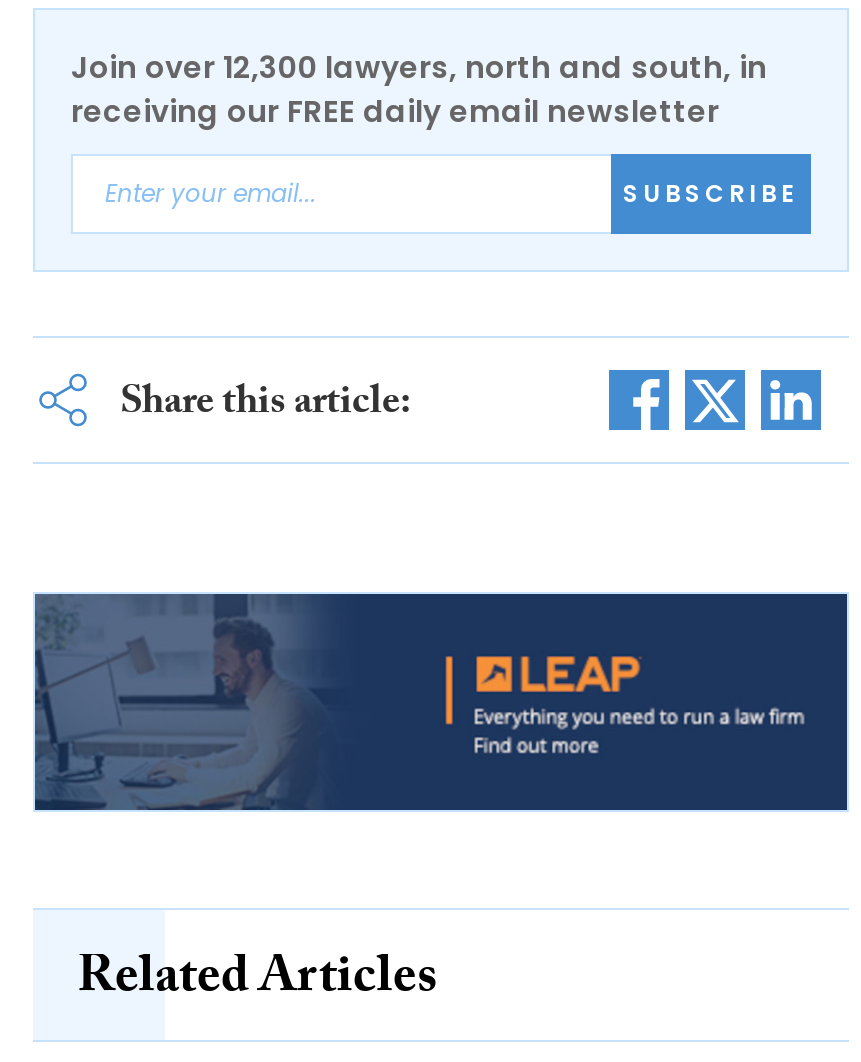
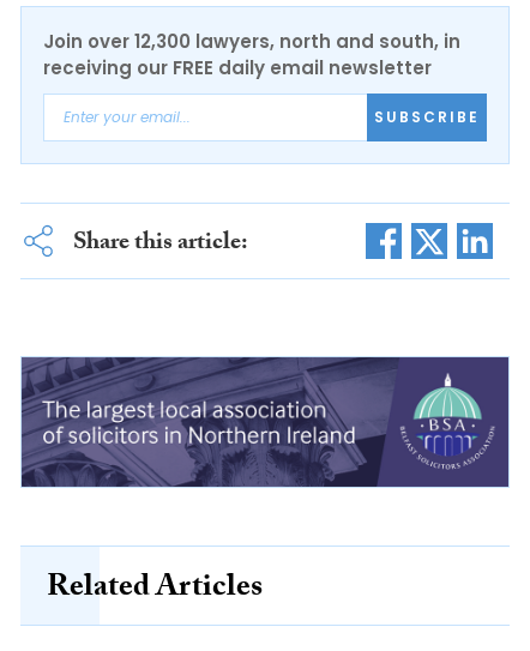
[35,594,843,808] [image] -> [22,357,508,487] [image]

